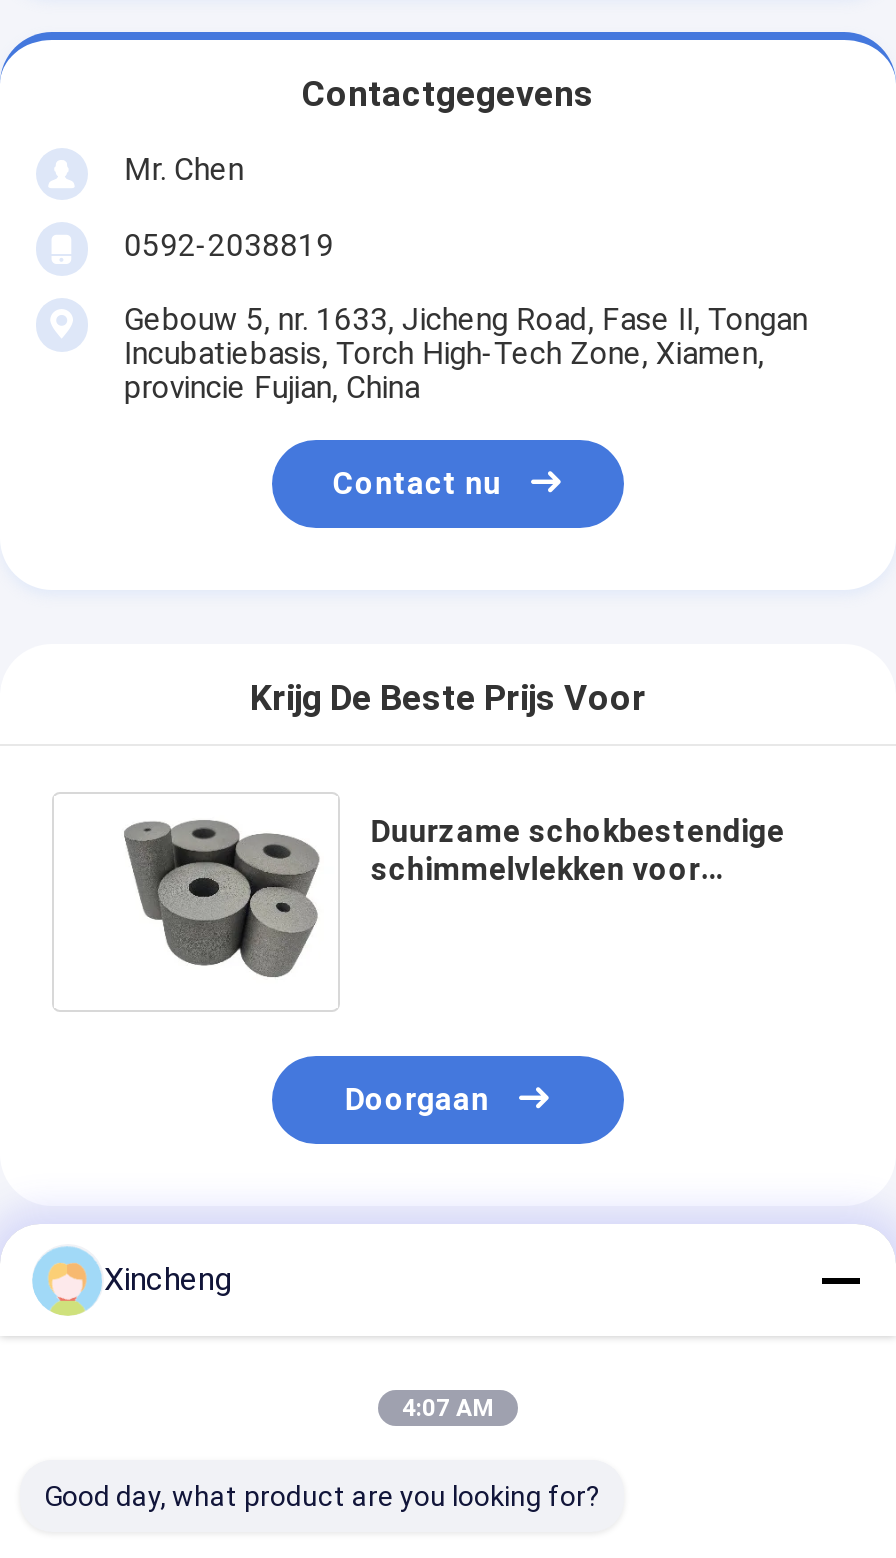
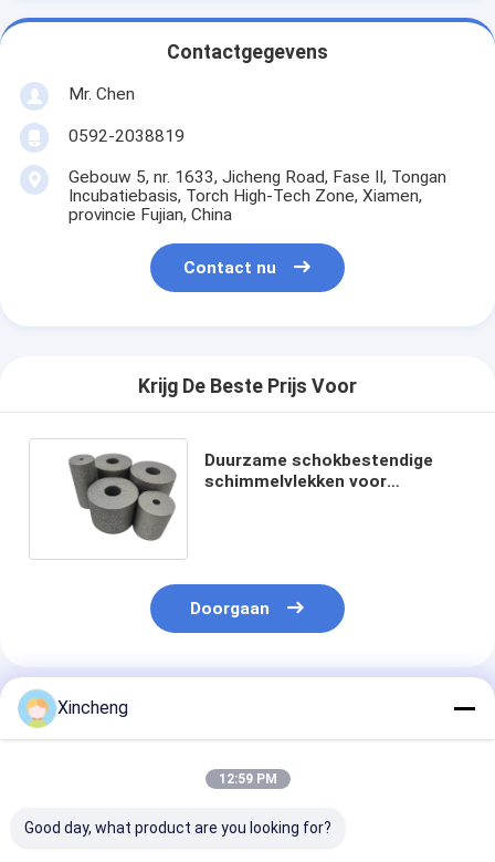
[402,1394,494,1422] 4:07 AM -> [218,771,277,787] 12:59 PM

